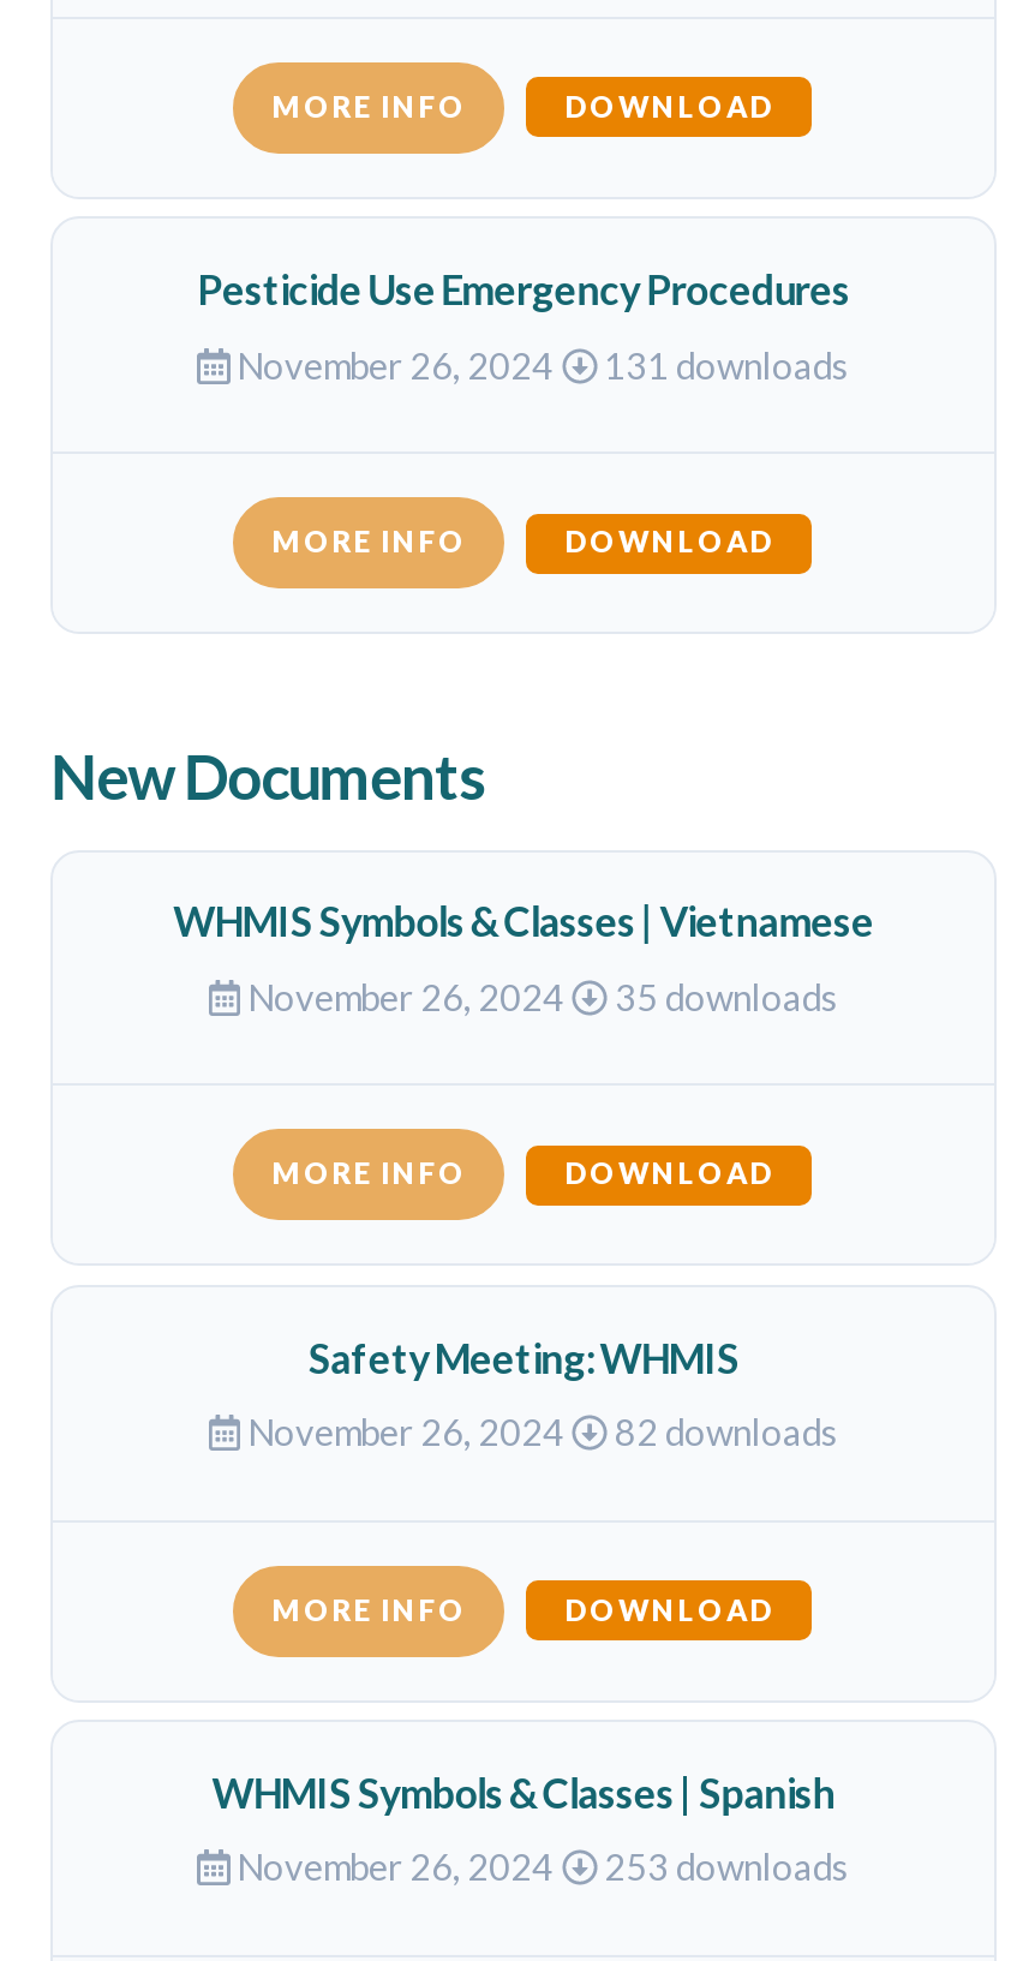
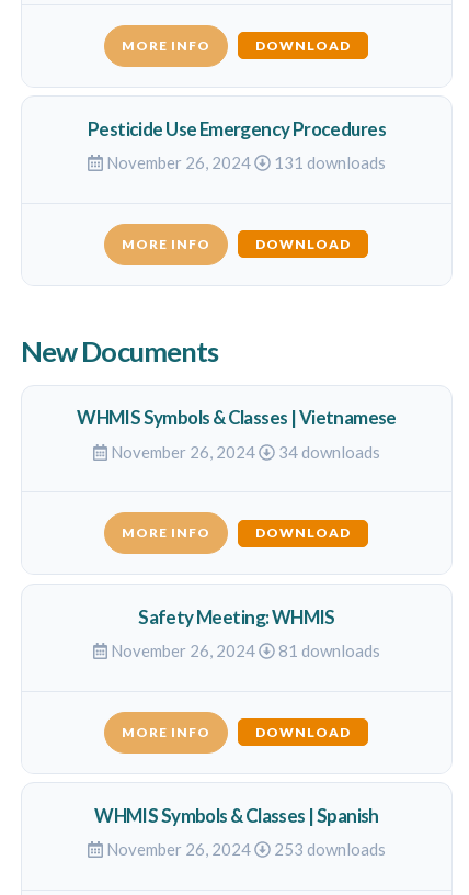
[240,975,838,1018] November 26, 2024 35 downloads -> [107,442,380,462] November 26, 2024 34 downloads
[240,1410,838,1453] November 26, 2024 82 downloads -> [107,641,380,660] November 26, 2024 81 downloads

